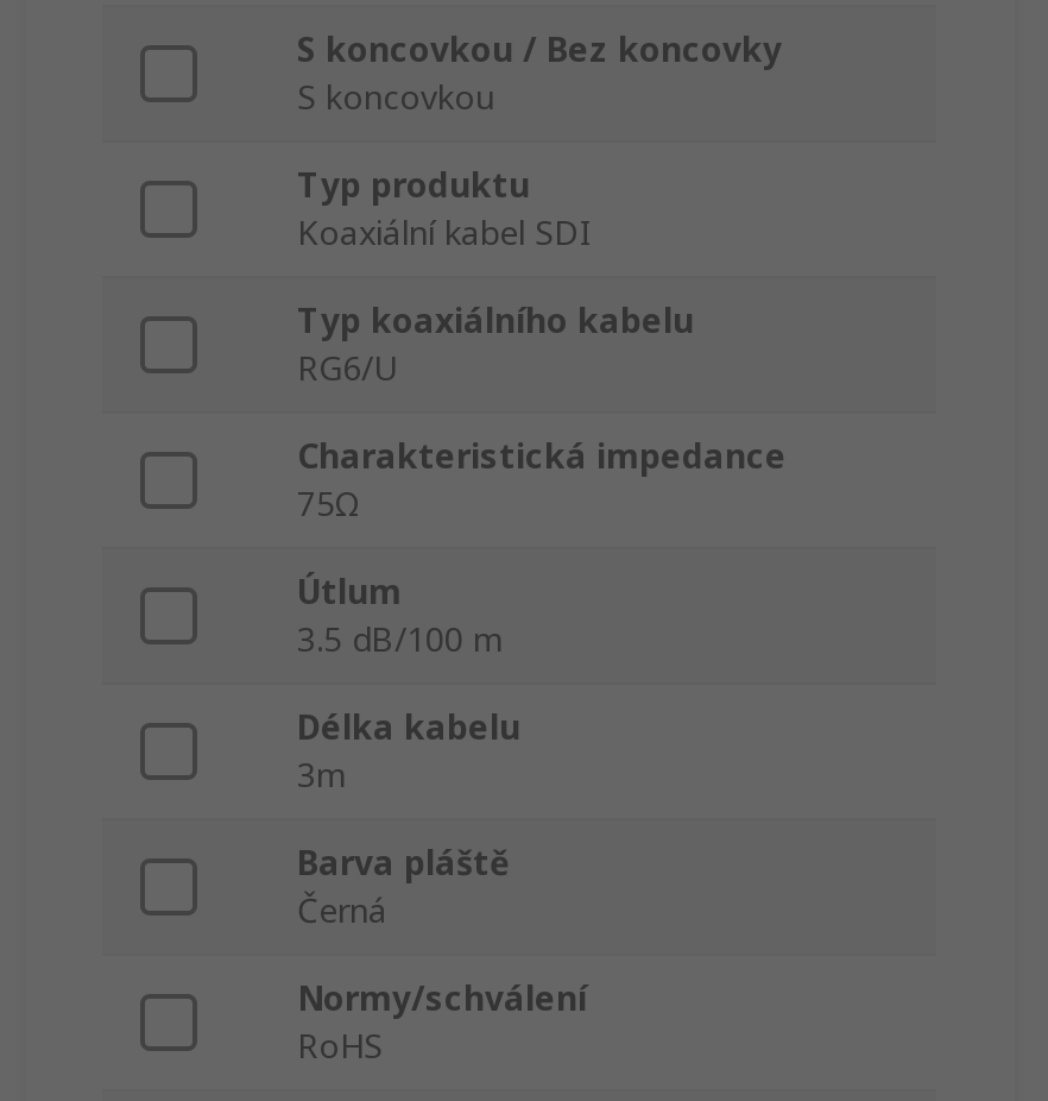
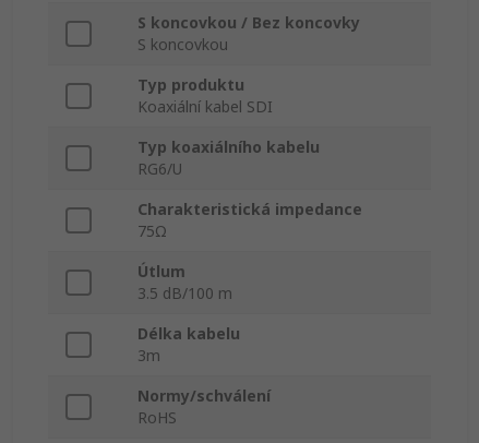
[297,841,509,933] Barva pláště | Černá -> none

